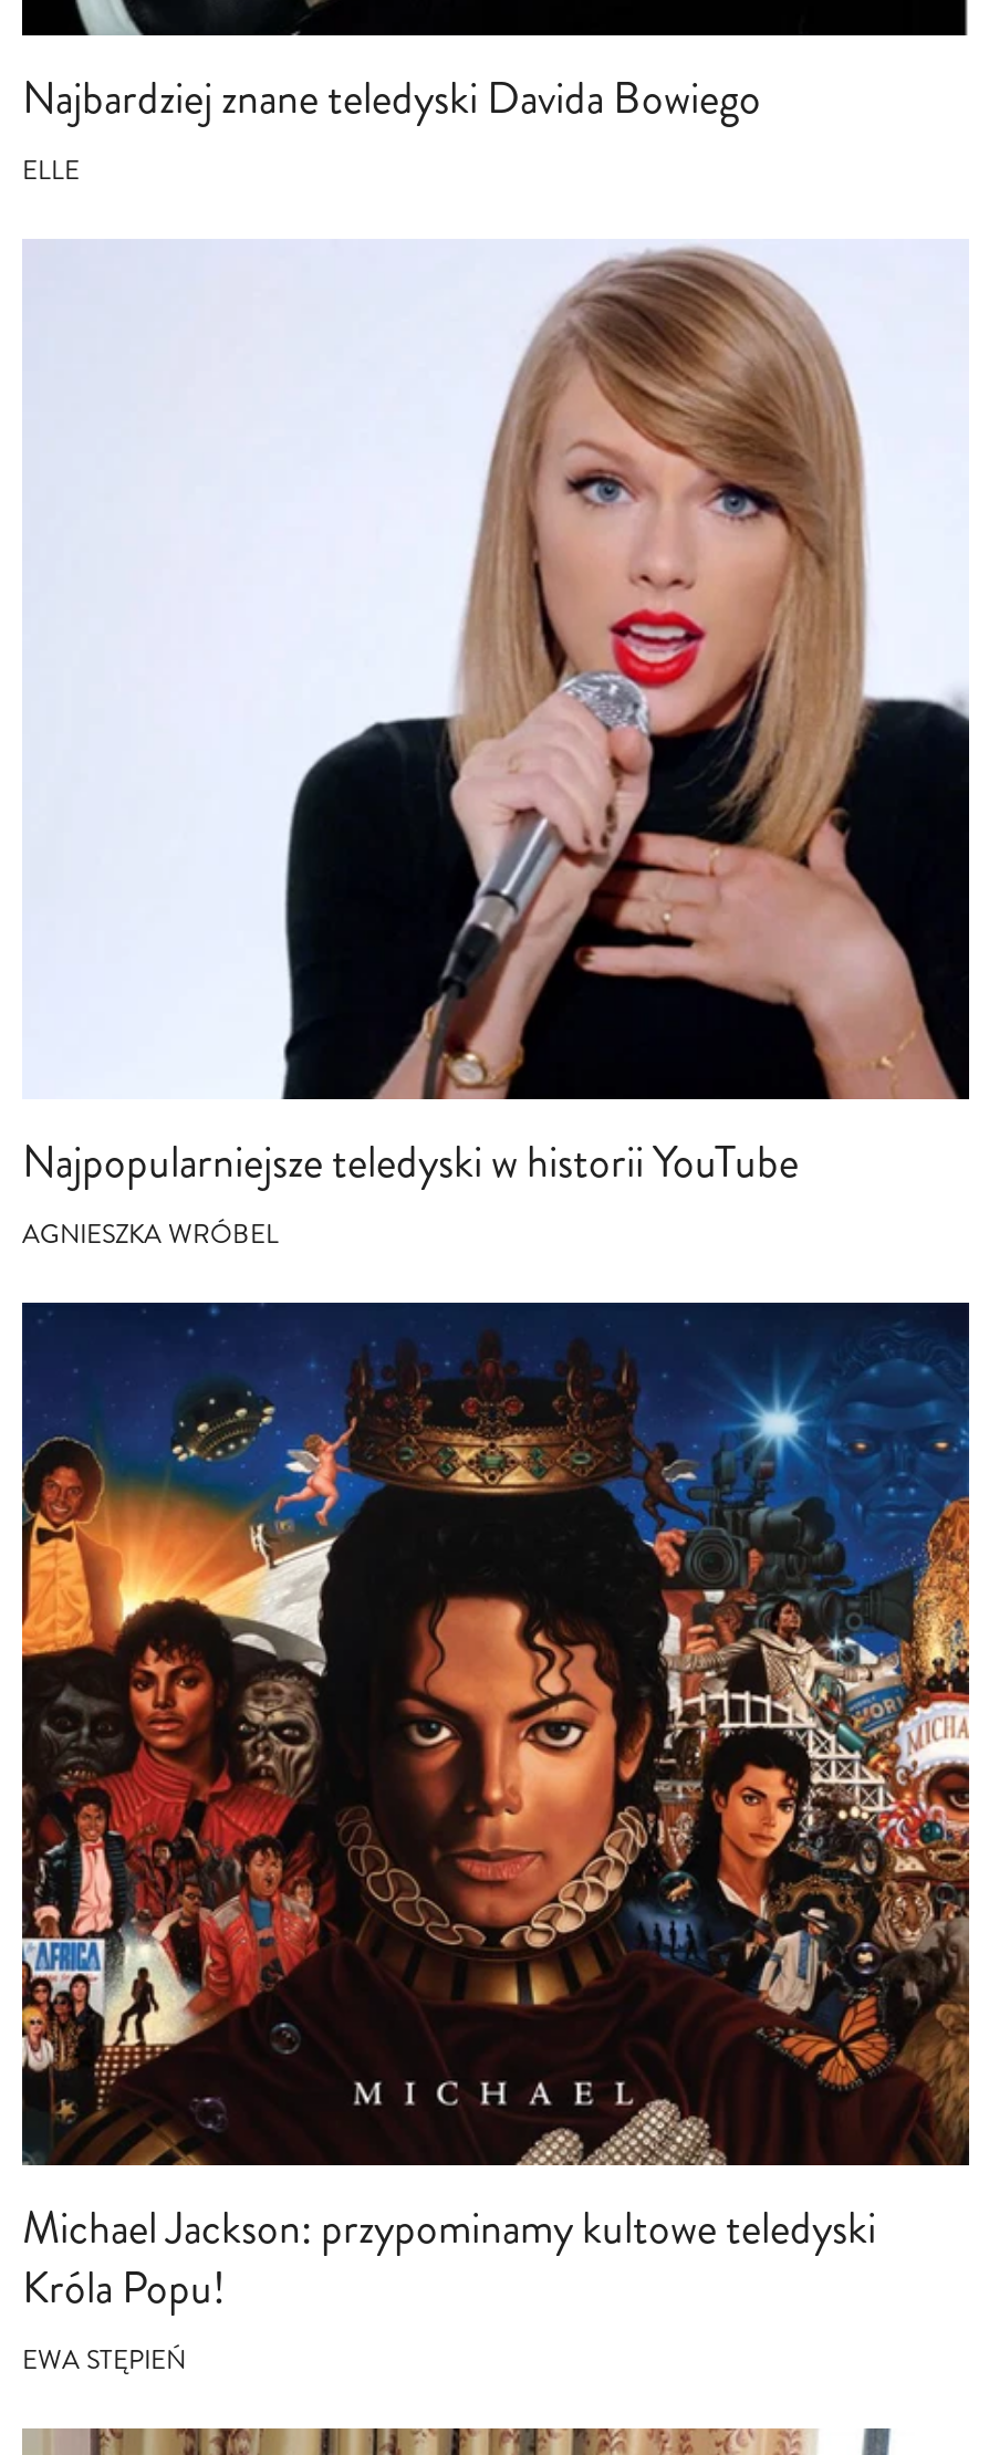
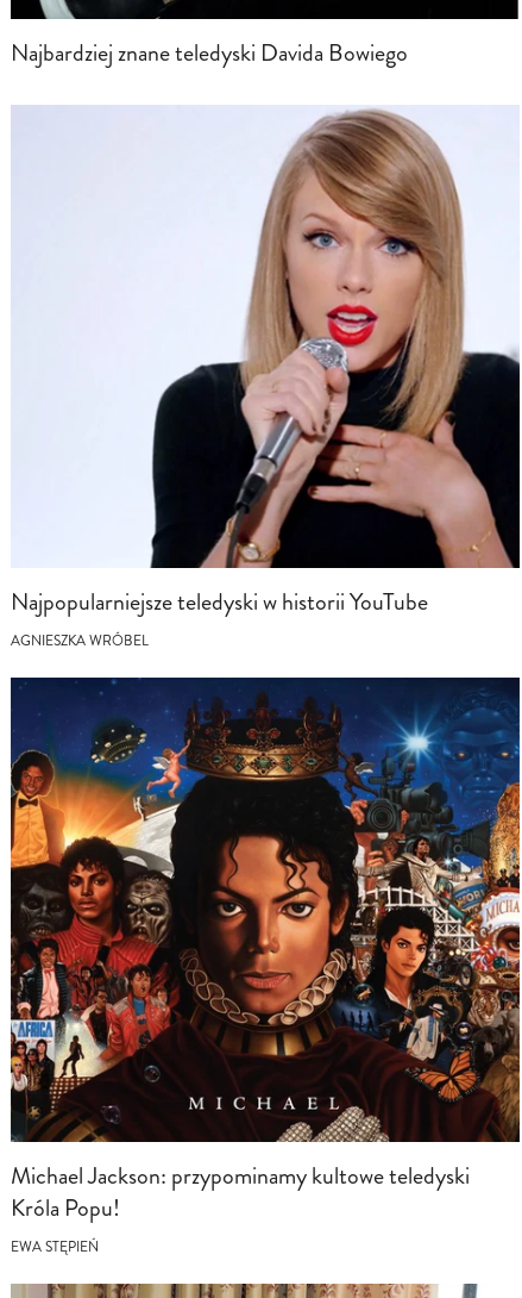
[22,153,80,190] ELLE -> none

